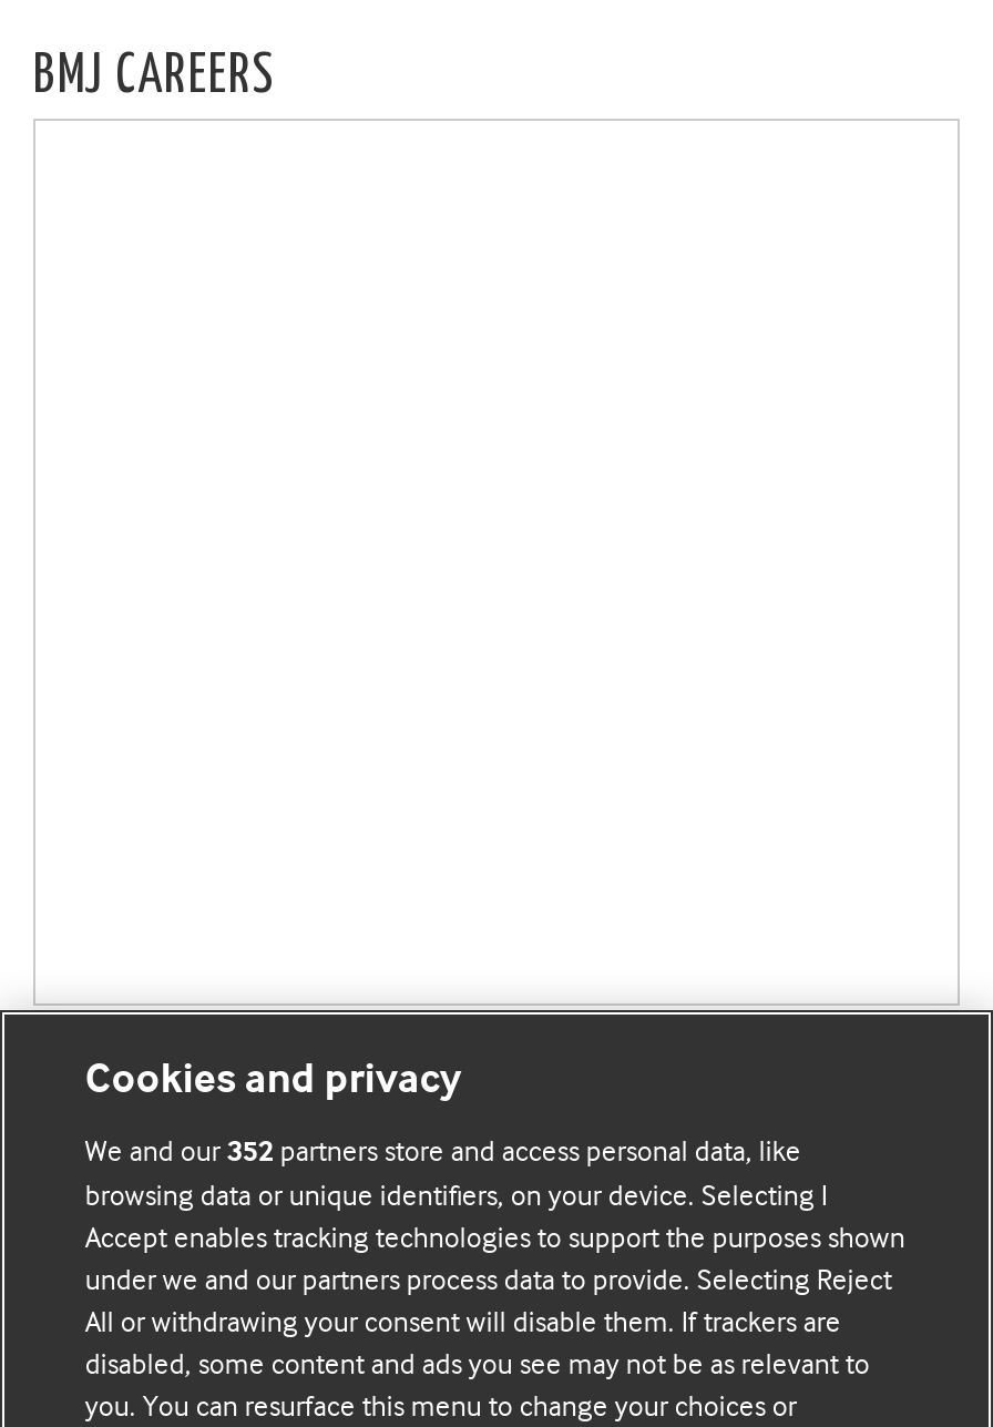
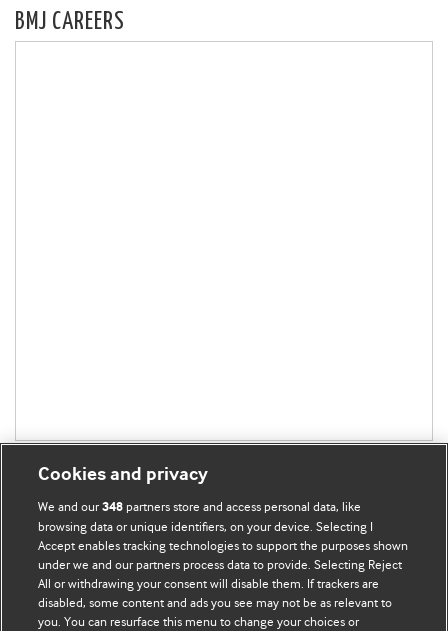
[85,1134,801,1170] We and our 352 partners store and access personal data, like -> [38,499,361,515] We and our 348 partners store and access personal data, like

